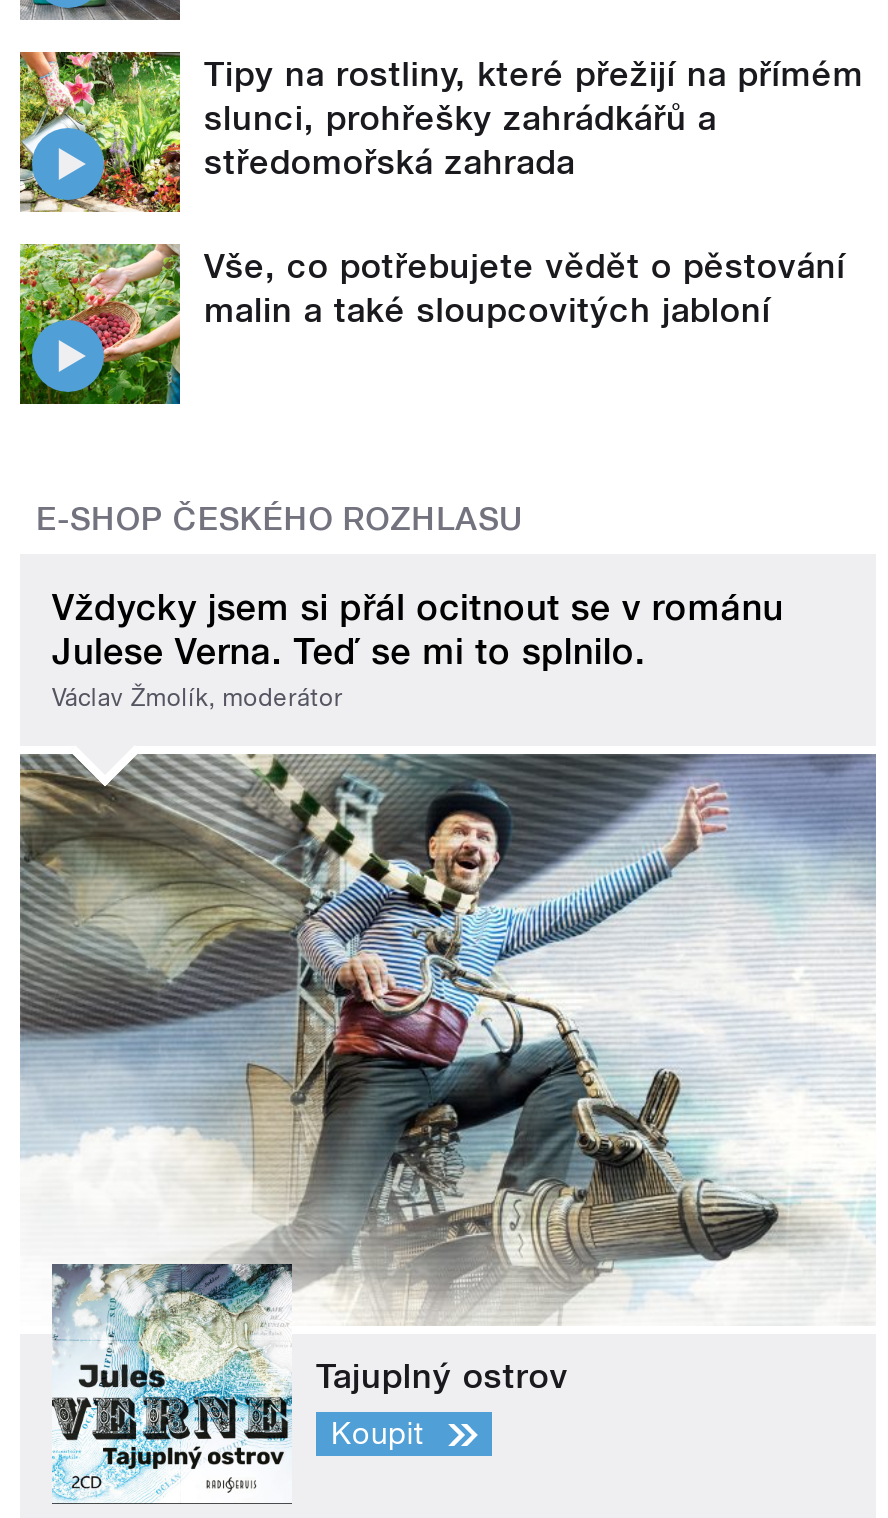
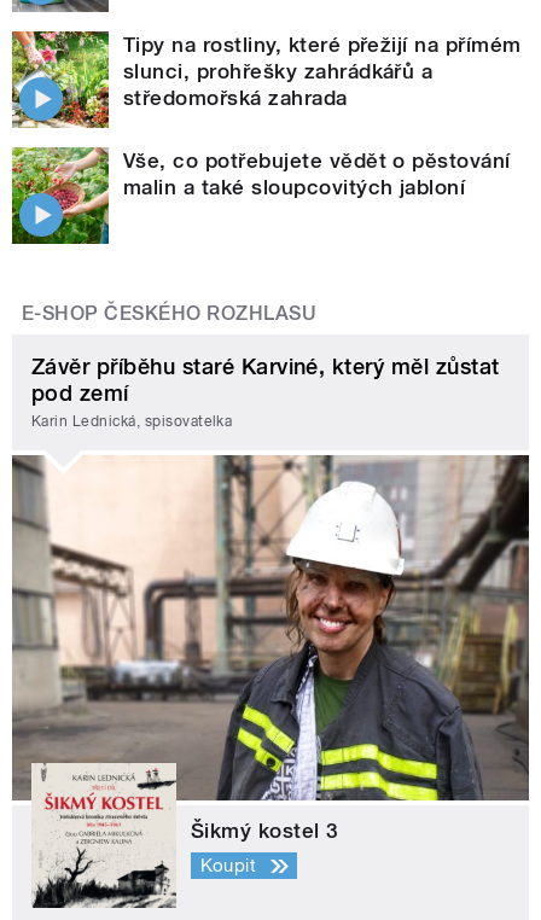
[52,585,783,712] Vždycky jsem si přál ocitnout se v románu | Julese Verna. Teď se mi to splnilo. | Václav Žmolík, moderátor -> [31,353,499,430] Závěr příběhu staré Karviné, který měl zůstat | pod zemí | Karin Lednická, spisovatelka
[20,752,878,1504] [image] | Tajuplný ostrov -> [11,454,530,909] [image] | Šikmý kostel 3

